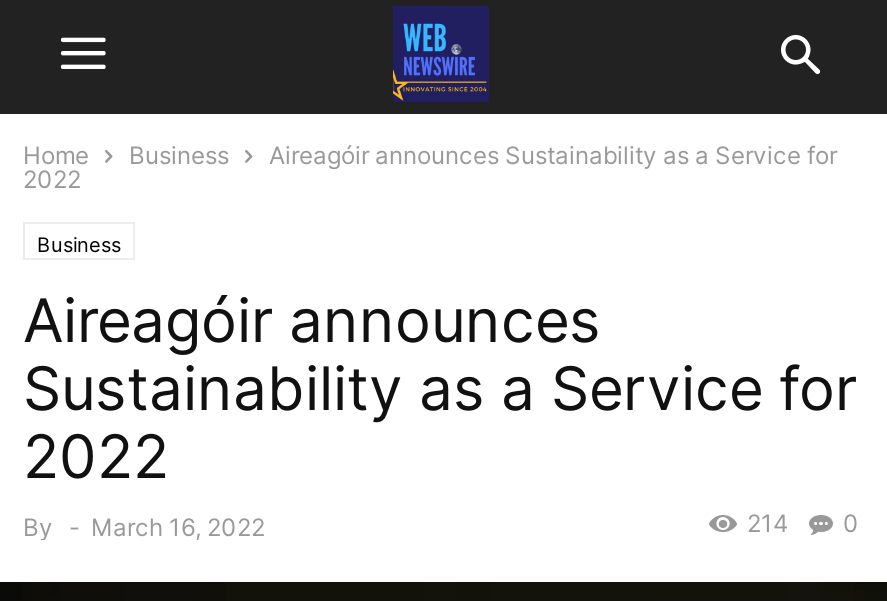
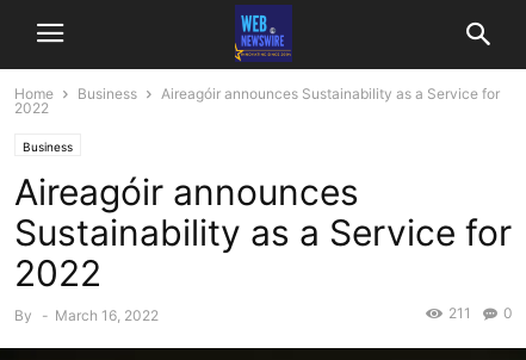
[747,508,859,538] 214 0 -> [448,304,513,322] 211 0

